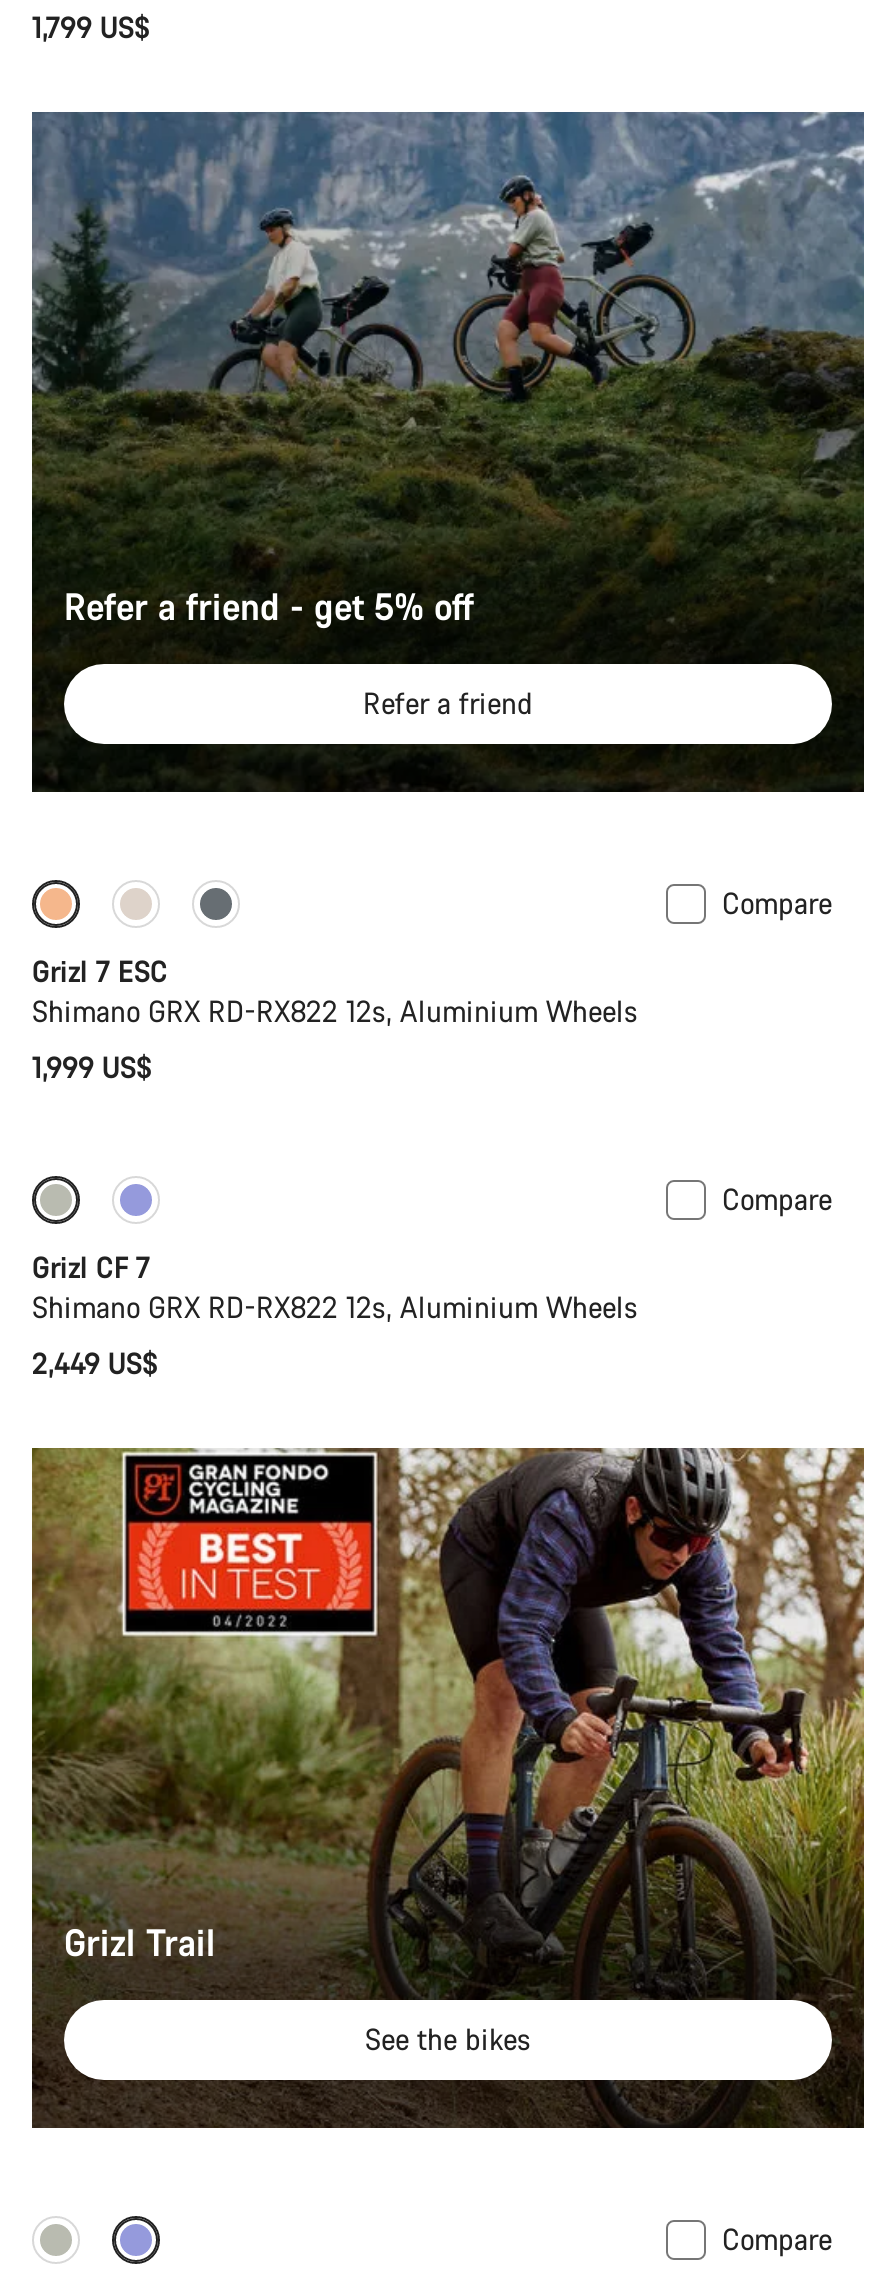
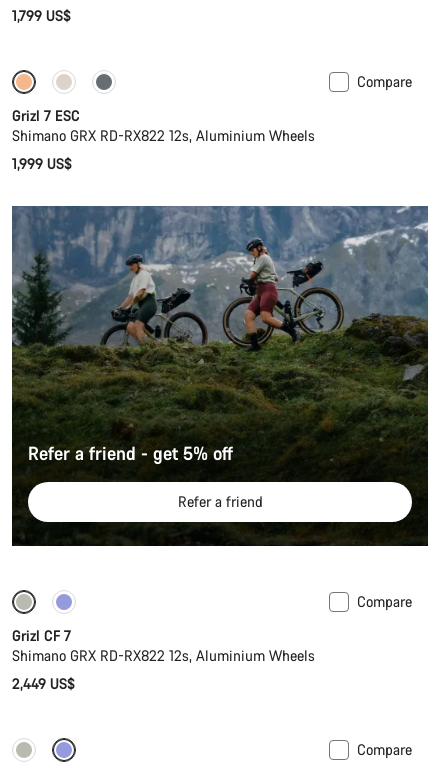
moved [30,110,866,794] -> [11,205,429,547]: [image] | Refer a friend - get 5% off | Refer a friend
[30,1446,866,2130] [image] | Grizl Trail | See the bikes -> none

